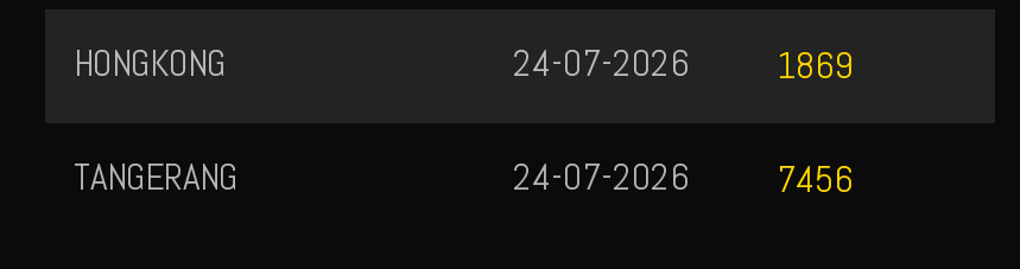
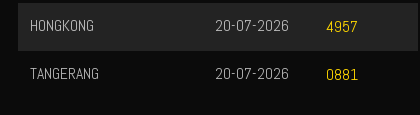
[513,41,689,88] 24-07-2026 -> [215,16,289,36] 20-07-2026
[777,42,853,89] 1869 -> [326,17,358,37] 4957
[513,154,689,202] 24-07-2026 -> [215,64,289,84] 20-07-2026
[777,155,853,203] 7456 -> [326,65,358,85] 0881

